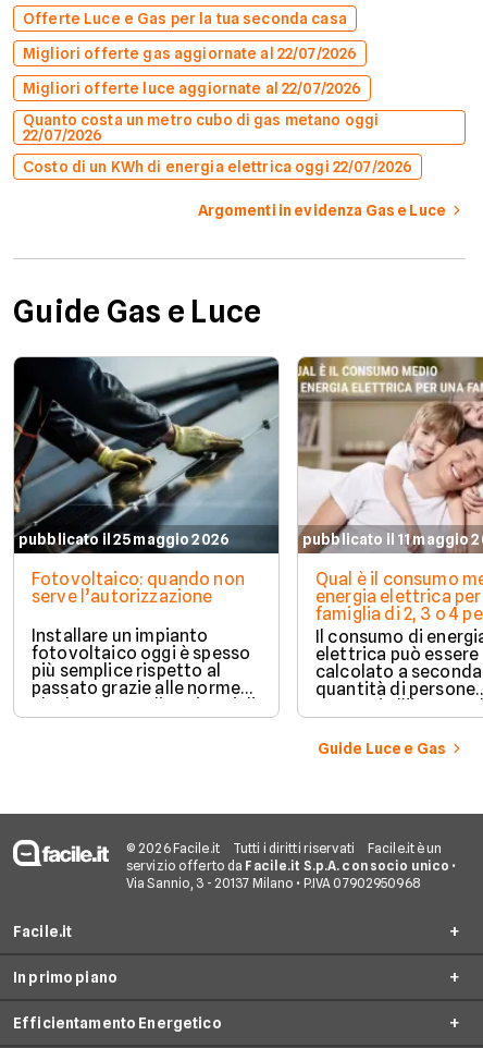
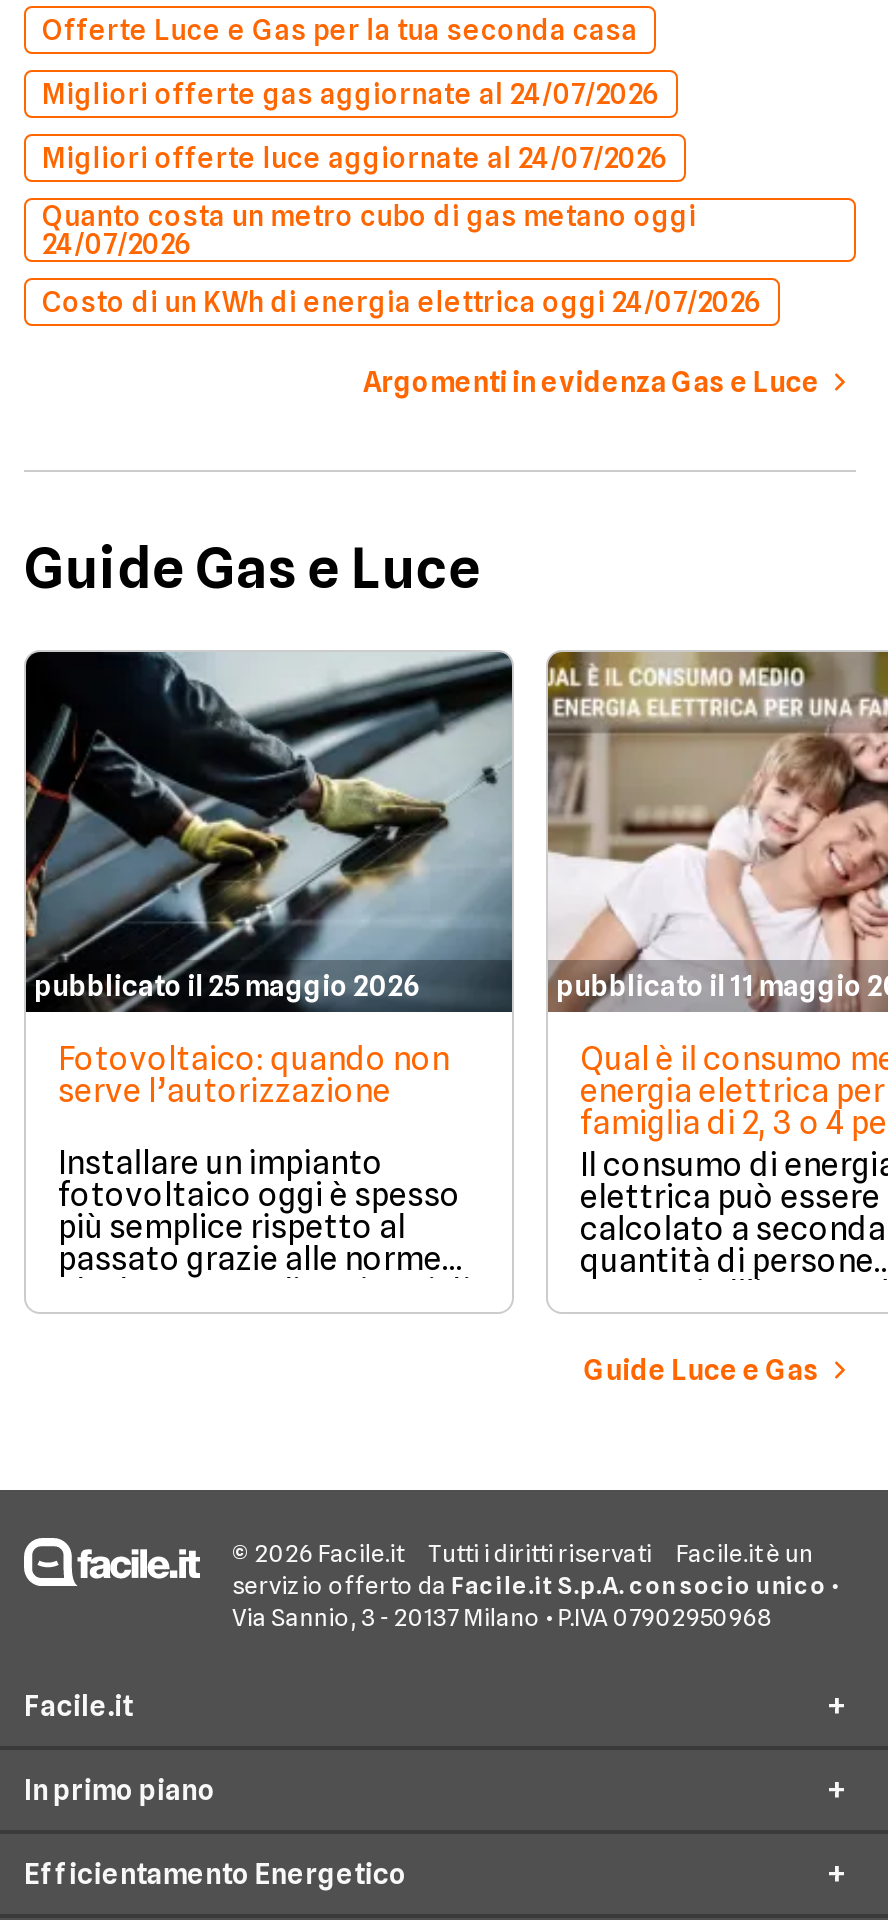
[23,45,357,62] Migliori offerte gas aggiornate al 22/07/2026 -> [42,78,661,110] Migliori offerte gas aggiornate al 24/07/2026
[23,80,362,97] Migliori offerte luce aggiornate al 22/07/2026 -> [42,142,669,174] Migliori offerte luce aggiornate al 24/07/2026
[23,126,103,144] 22/07/2026 -> [42,228,193,260] 24/07/2026
[23,158,413,175] Costo di un KWh di energia elettrica oggi 22/07/2026 -> [42,286,763,318] Costo di un KWh di energia elettrica oggi 24/07/2026

